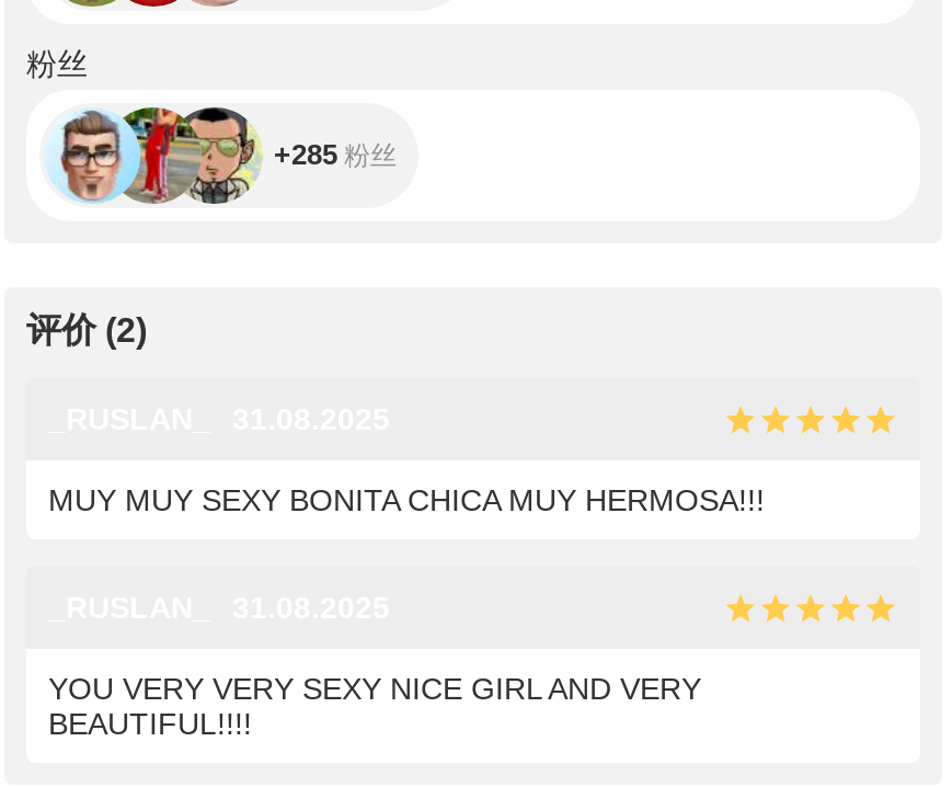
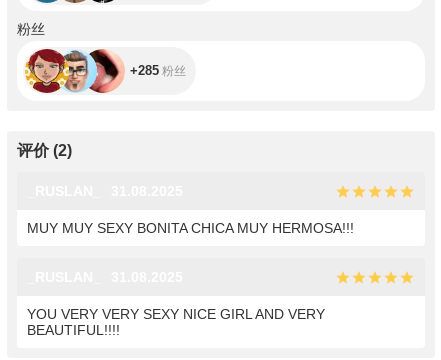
[44,105,263,206] [image] -> [24,48,125,94] [image]

